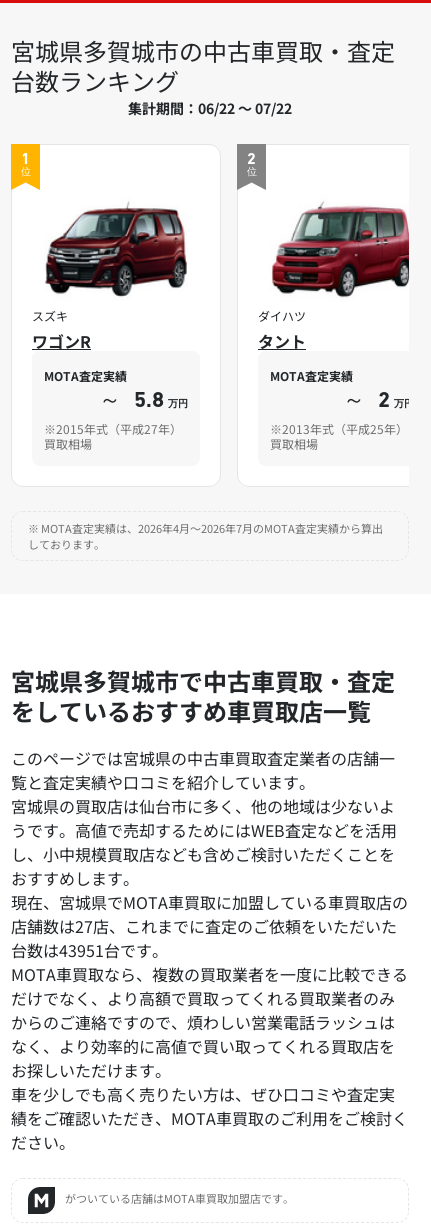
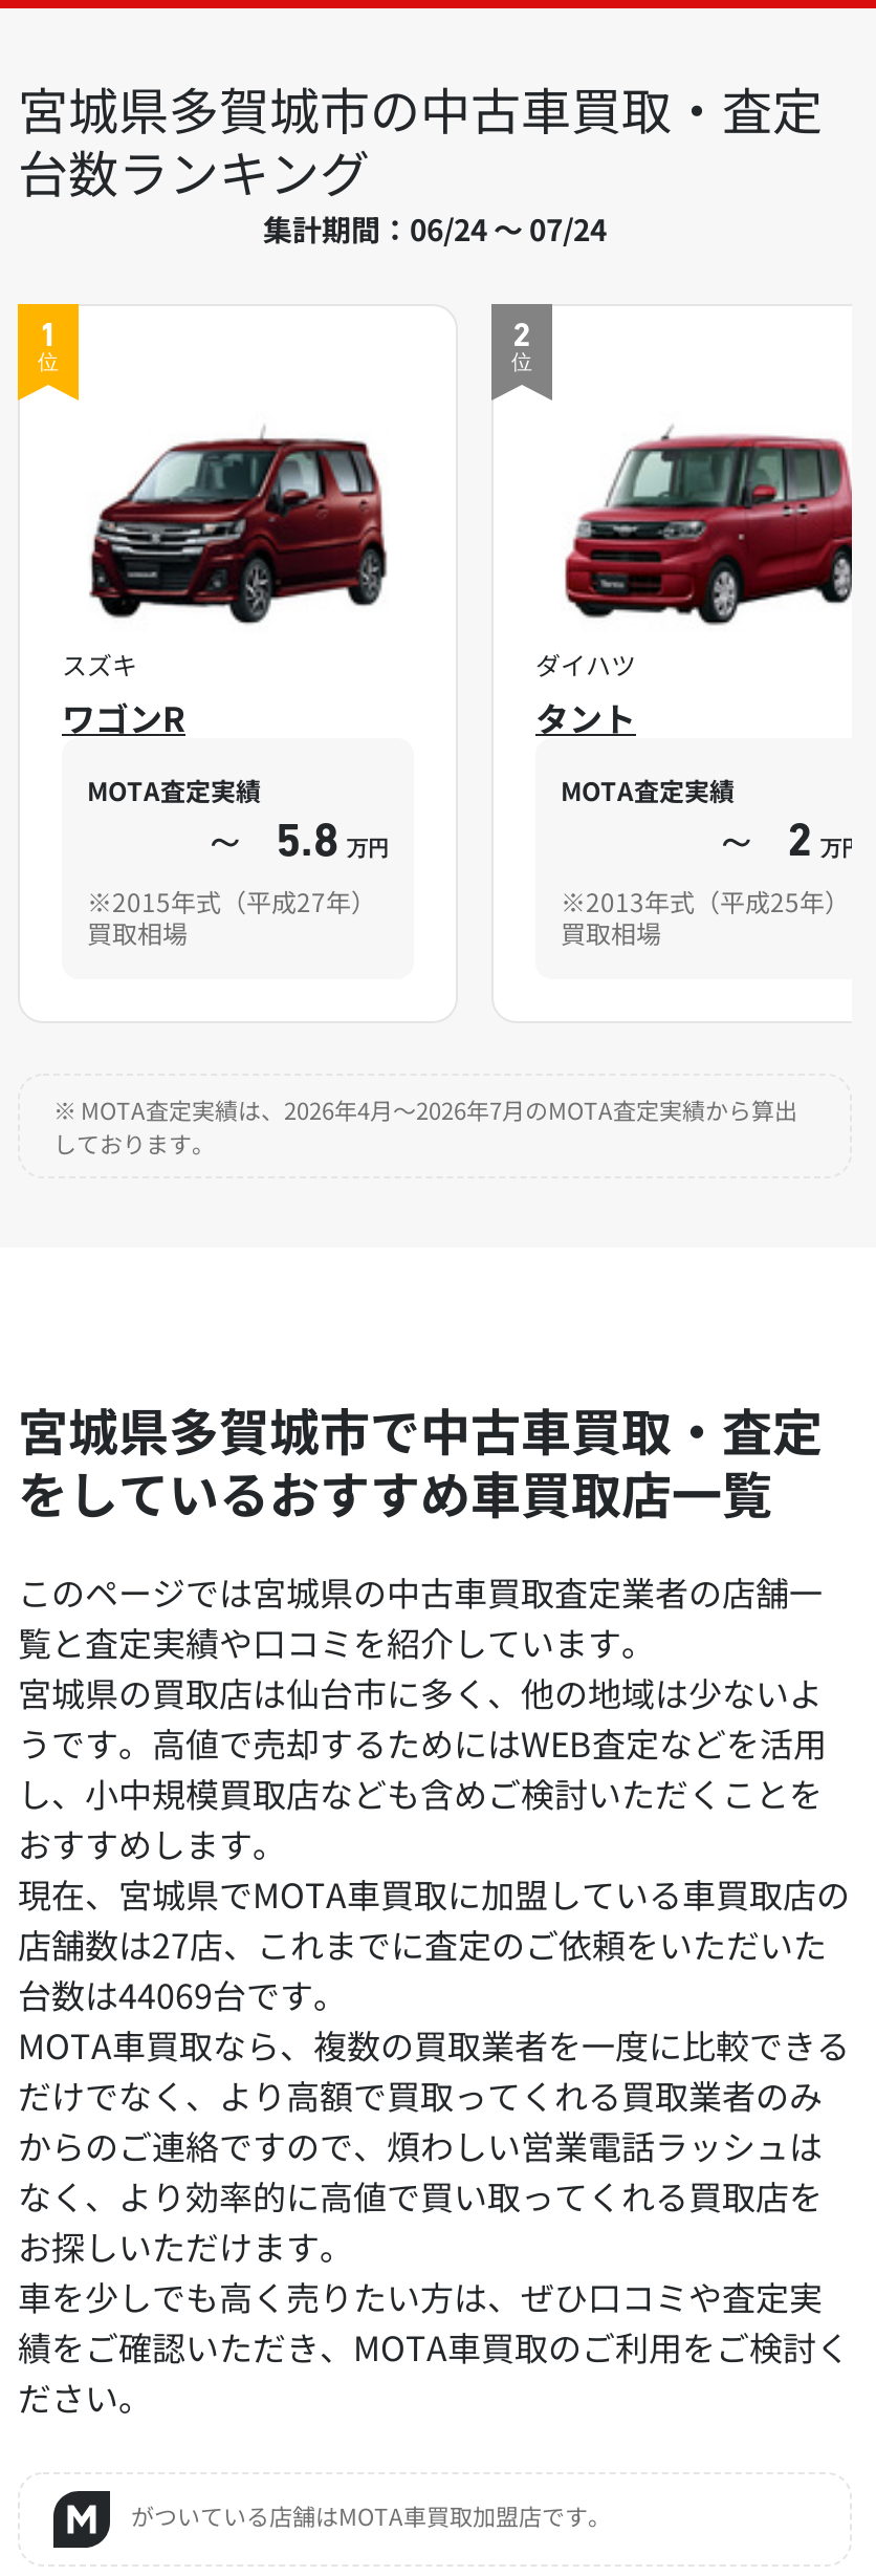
[128,98,292,118] 集計期間：06/22 ～ 07/22 -> [263,207,607,249] 集計期間：06/24 ～ 07/24
[11,938,168,962] 台数は43951台です。 -> [18,1968,347,2018] 台数は44069台です。

